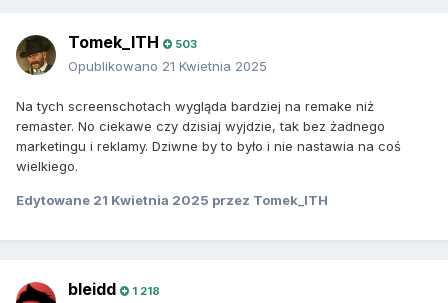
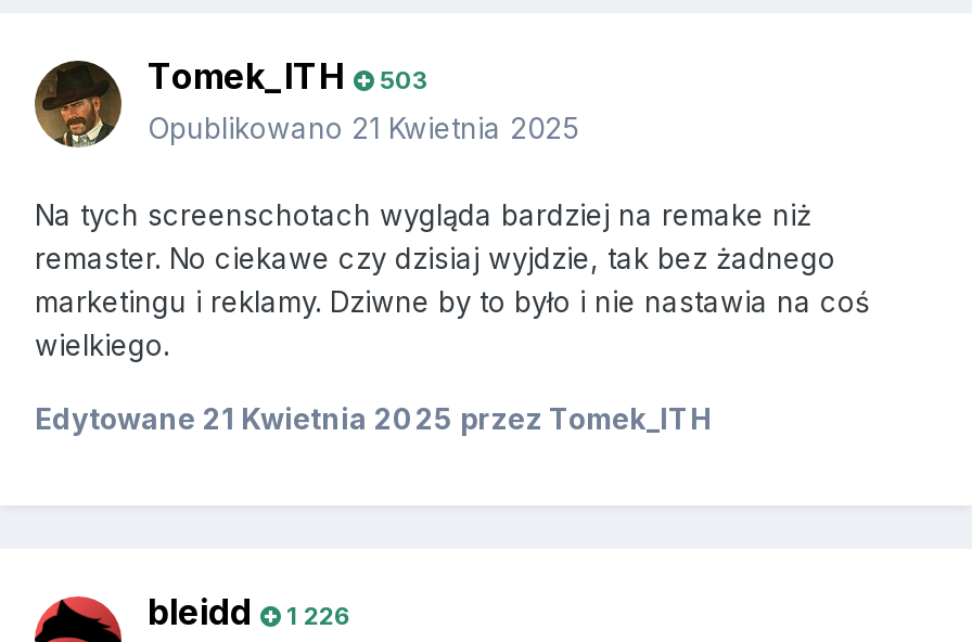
[68,279,160,299] bleidd 1 218 -> [148,591,351,634] bleidd 1 226

